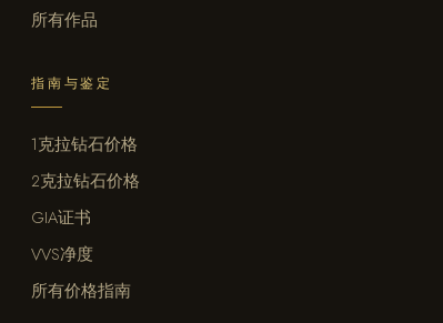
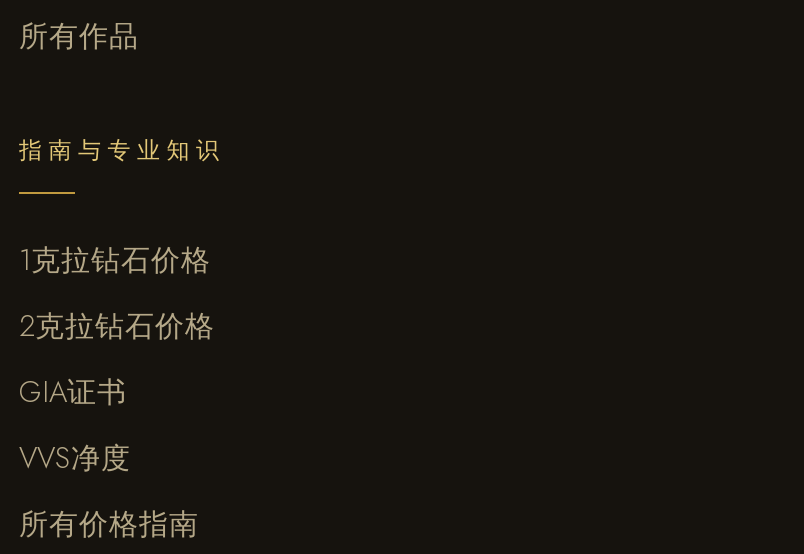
[31,74,113,92] 指南与鉴定 -> [19,134,226,166] 指南与专业知识

